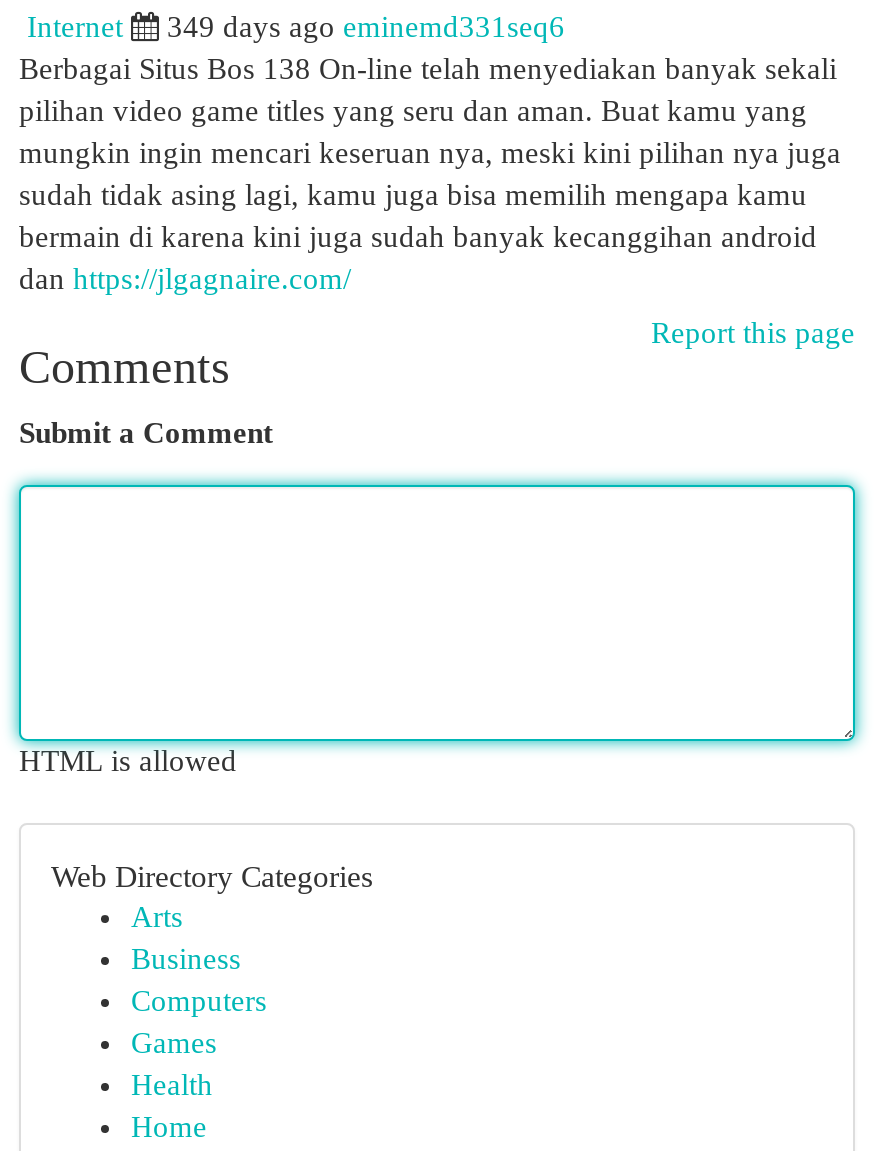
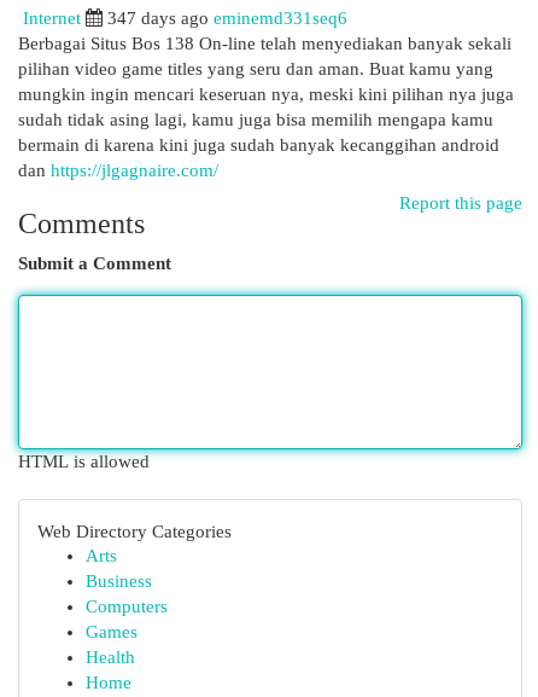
[167,11,565,43] 349 days ago eminemd331seq6 -> [107,8,347,28] 347 days ago eminemd331seq6

